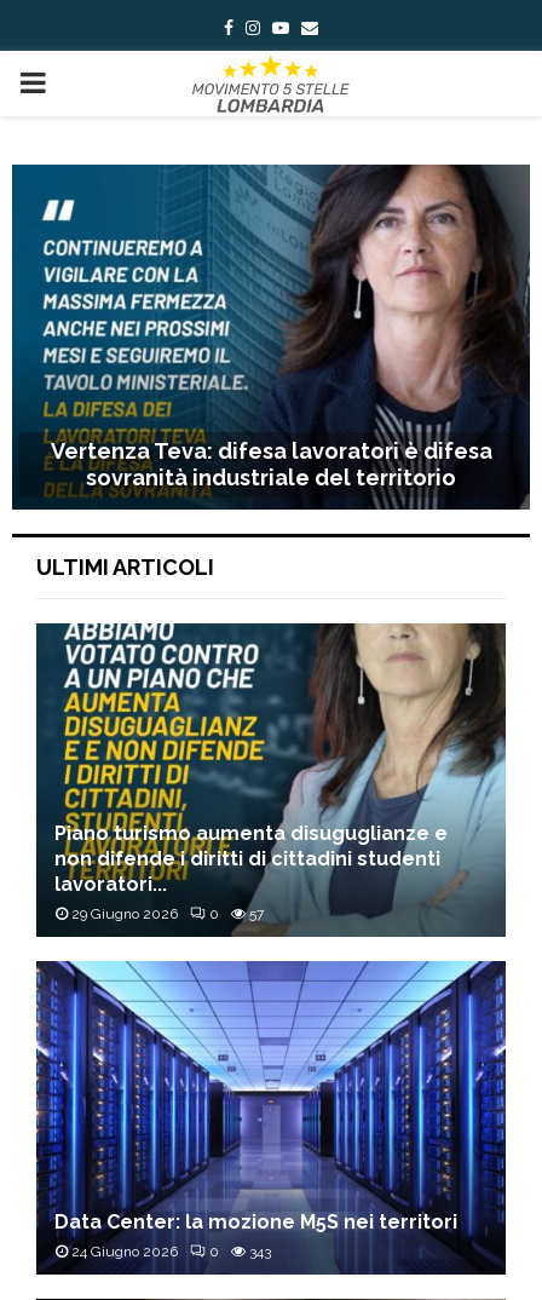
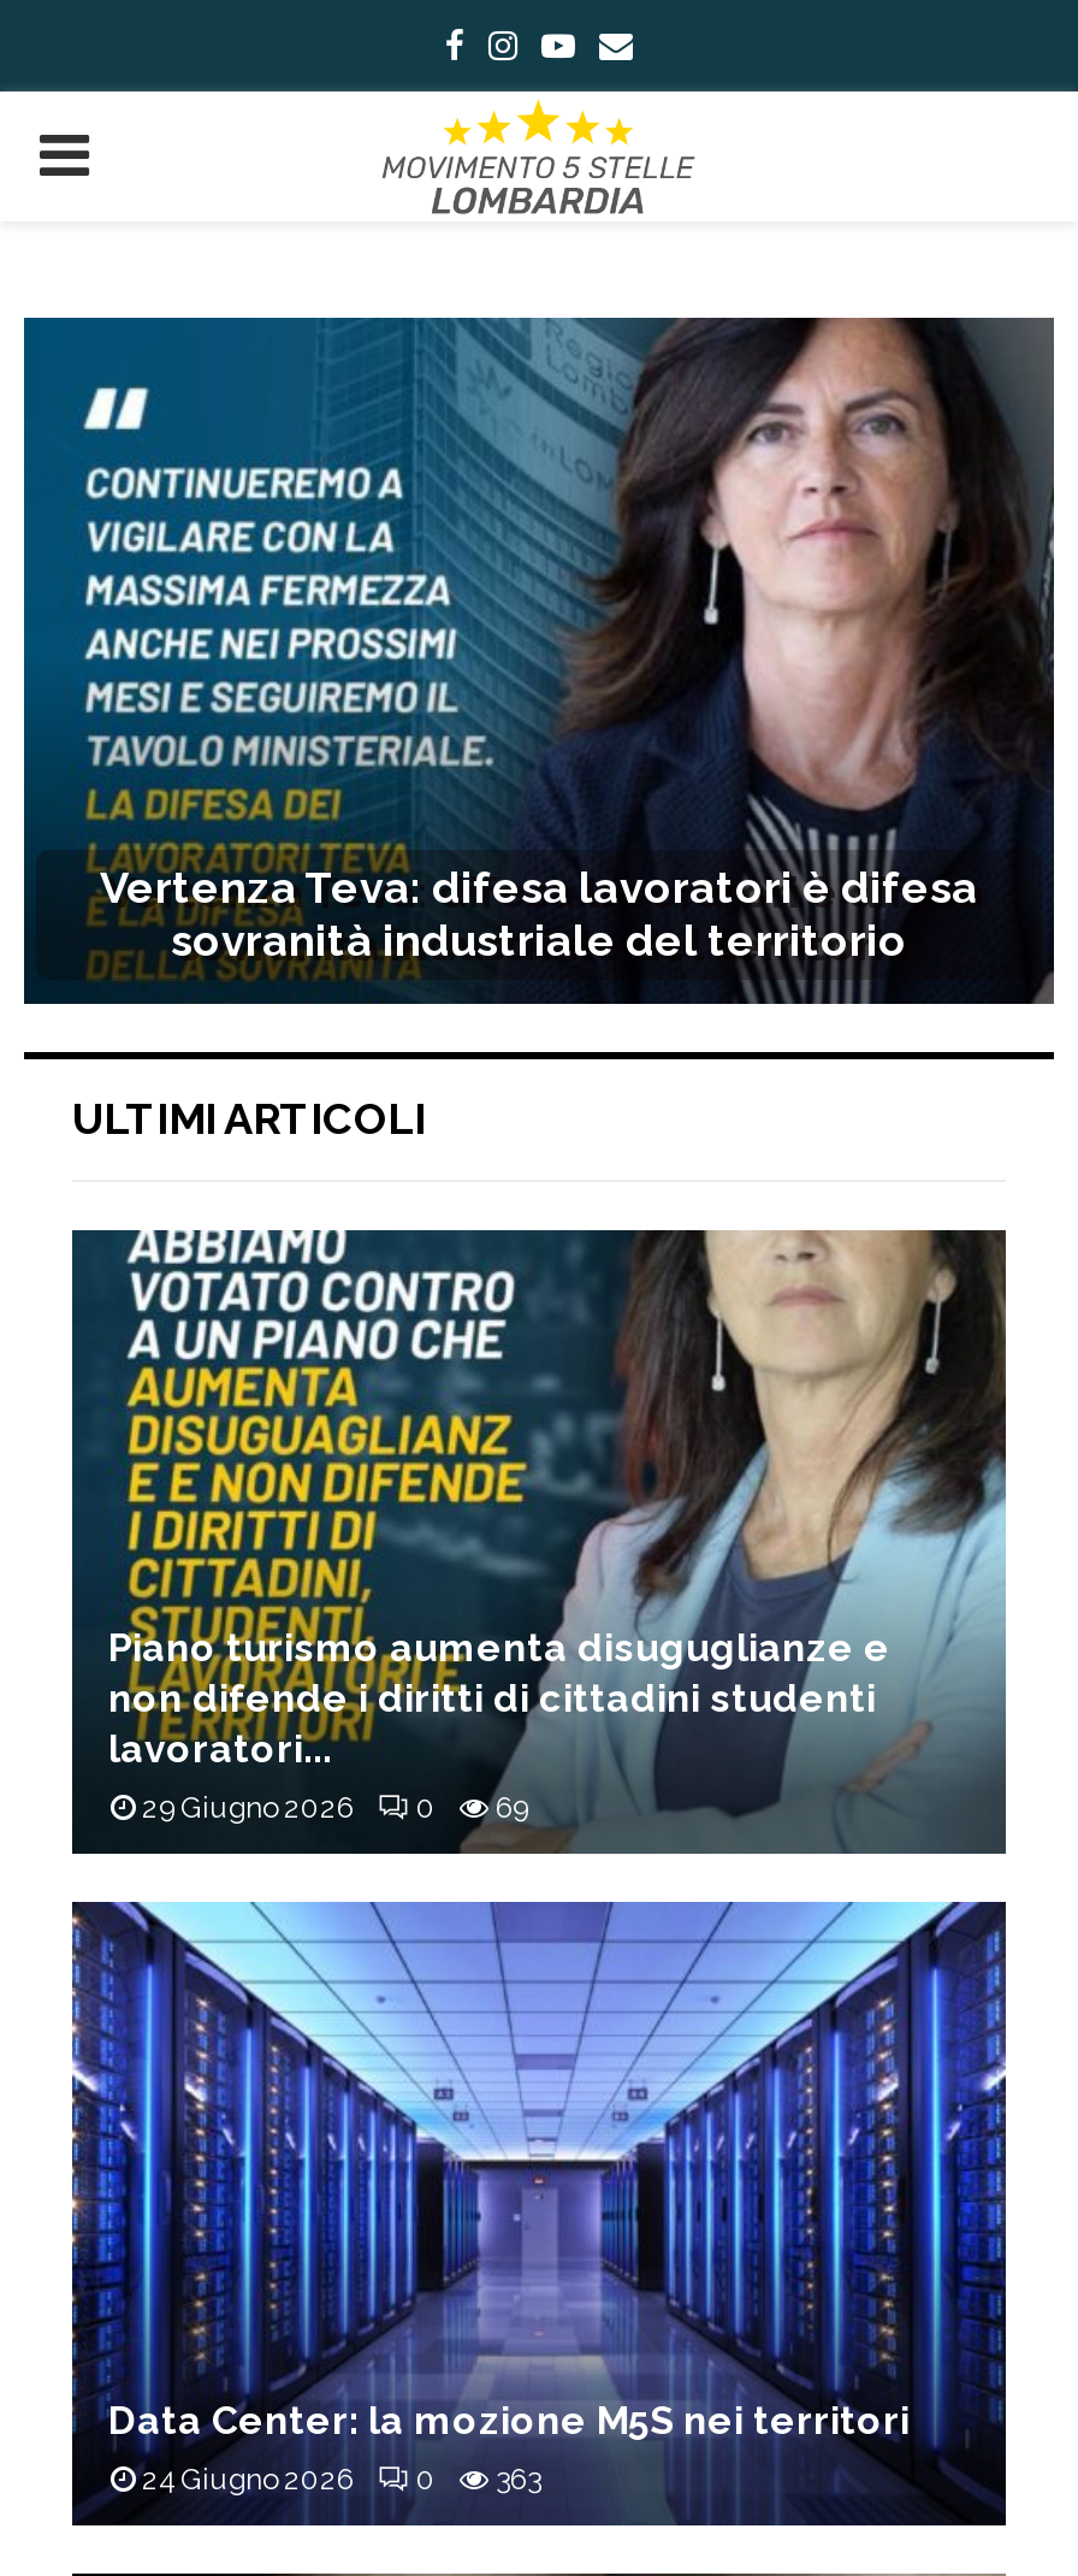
[249,905,264,922] 57 -> [496,1791,527,1825] 69
[249,1243,271,1260] 343 -> [496,2462,541,2496] 363

